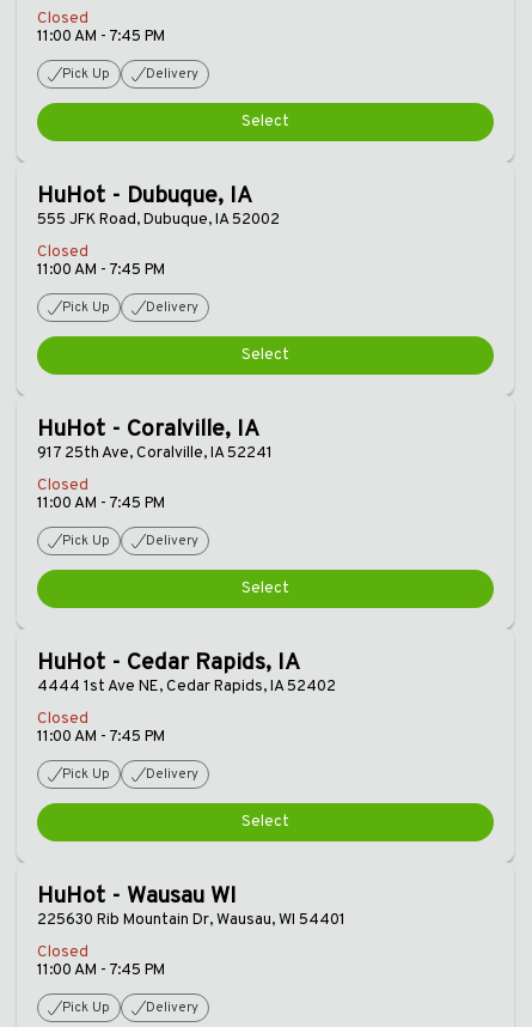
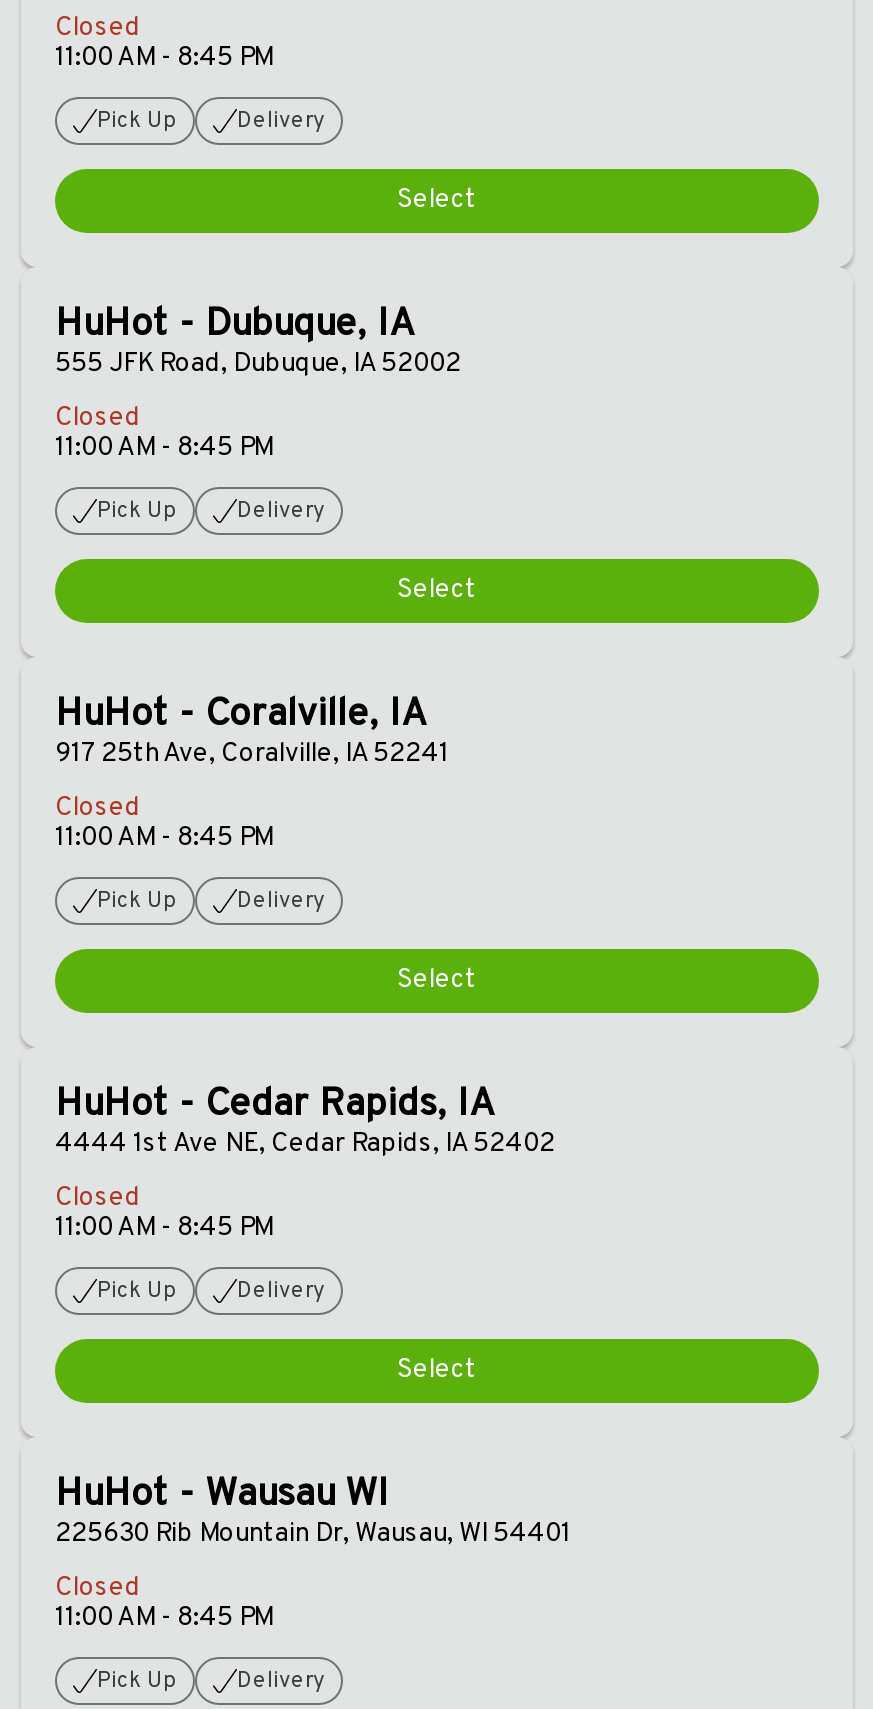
[37,27,165,47] 11:00 AM - 7:45 PM -> [55,42,273,76] 11:00 AM - 8:45 PM
[37,260,165,281] 11:00 AM - 7:45 PM -> [55,432,273,466] 11:00 AM - 8:45 PM
[37,494,165,514] 11:00 AM - 7:45 PM -> [55,822,273,856] 11:00 AM - 8:45 PM
[37,727,165,747] 11:00 AM - 7:45 PM -> [55,1212,273,1246] 11:00 AM - 8:45 PM
[37,960,165,981] 11:00 AM - 7:45 PM -> [55,1602,273,1636] 11:00 AM - 8:45 PM

